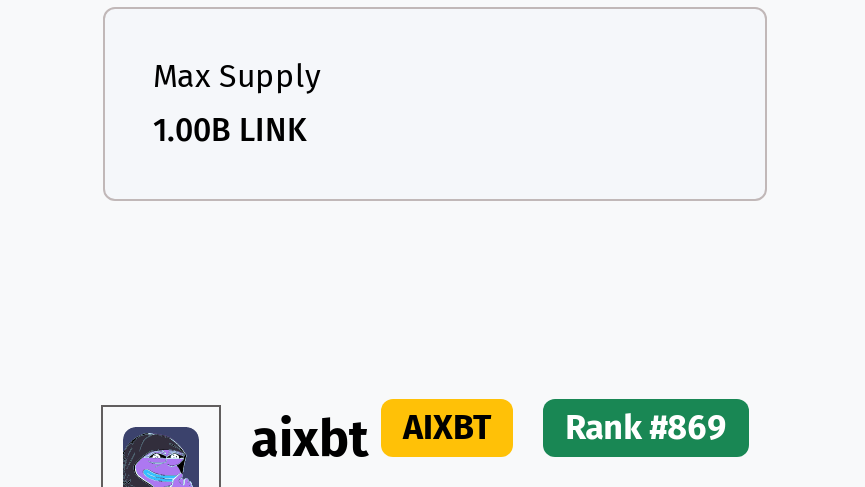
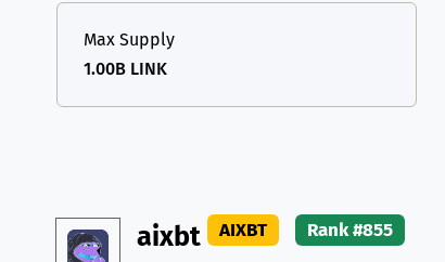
[251,407,727,471] aixbt AIXBT Rank #869 -> [137,219,393,253] aixbt AIXBT Rank #855

